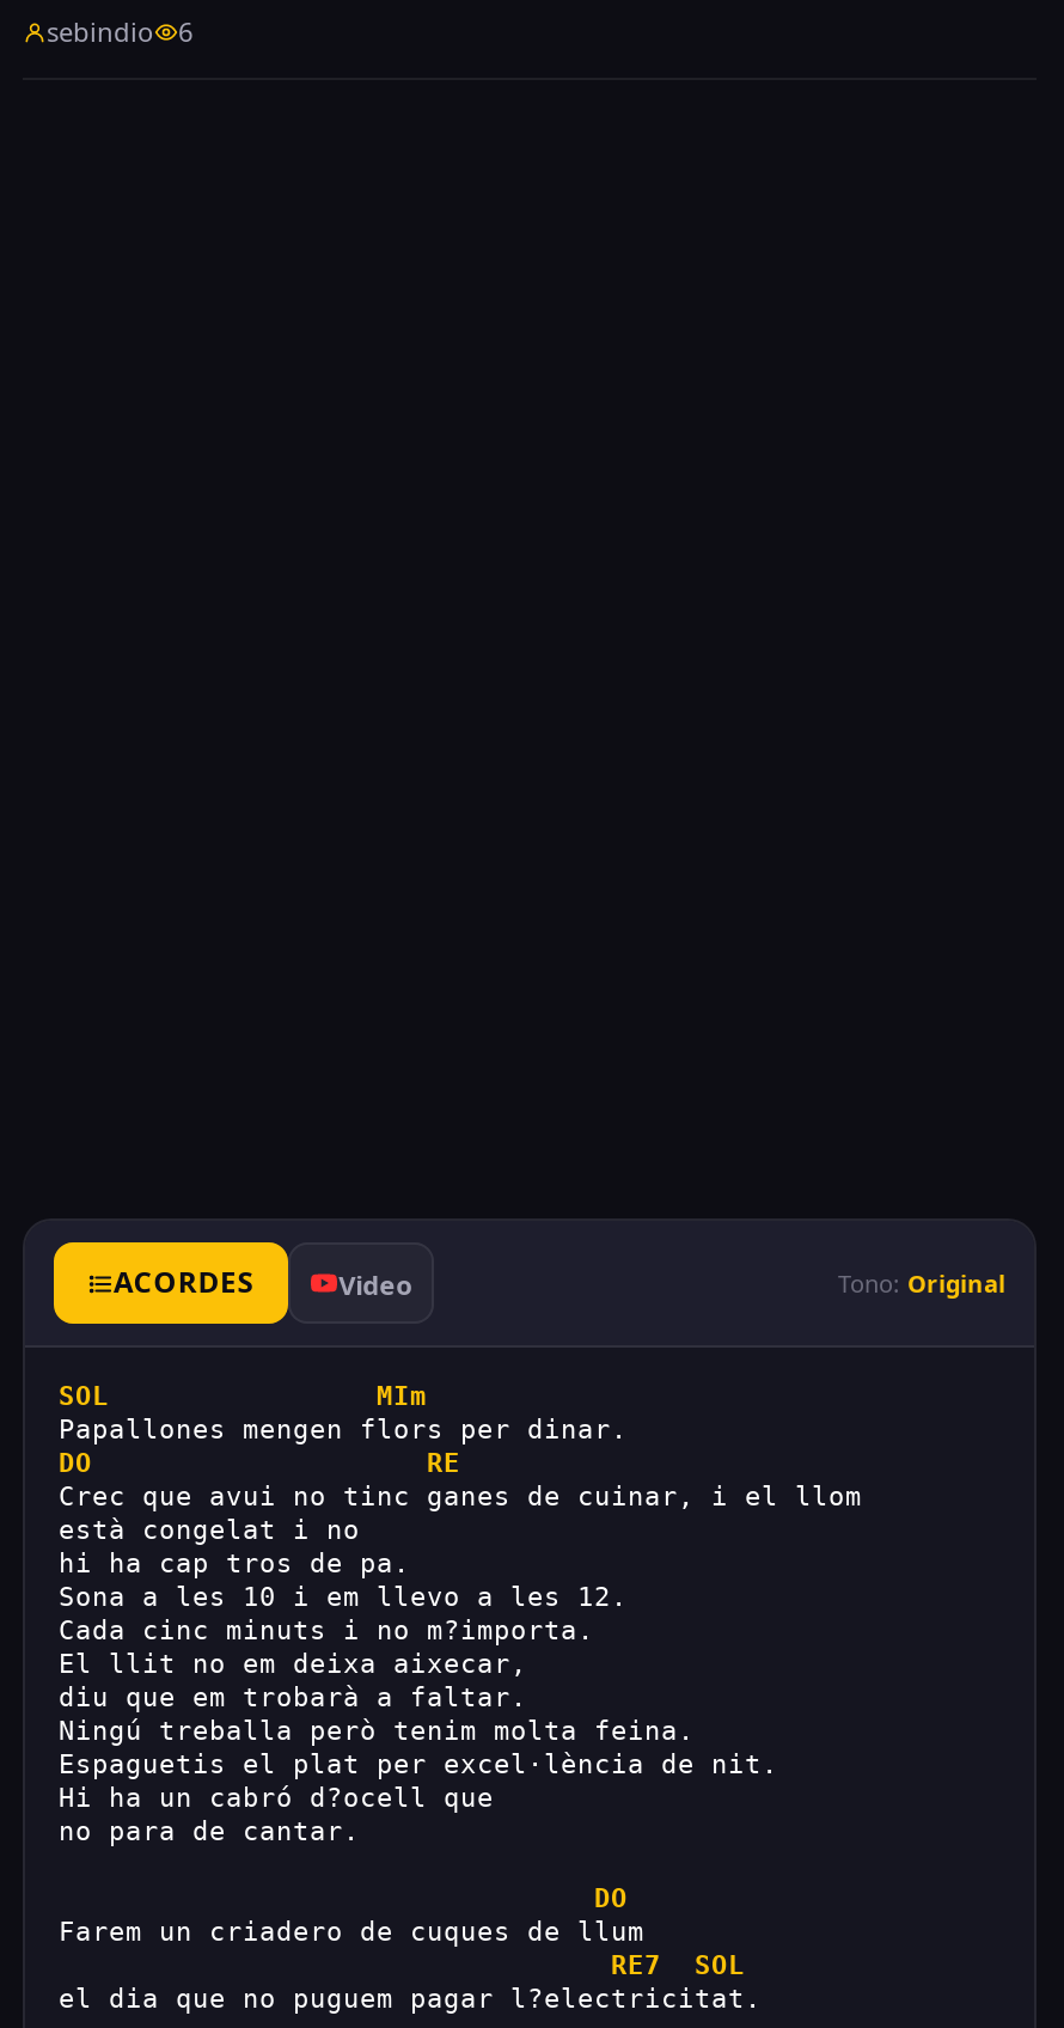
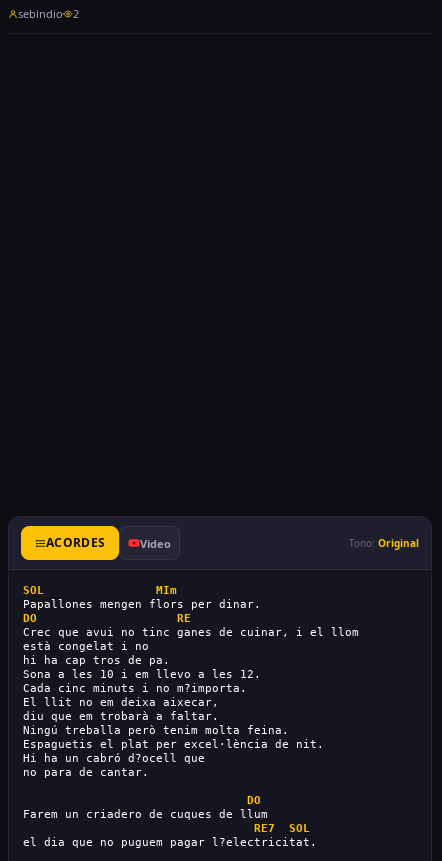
[47,13,192,49] sebindio 6 -> [18,6,79,21] sebindio 2

